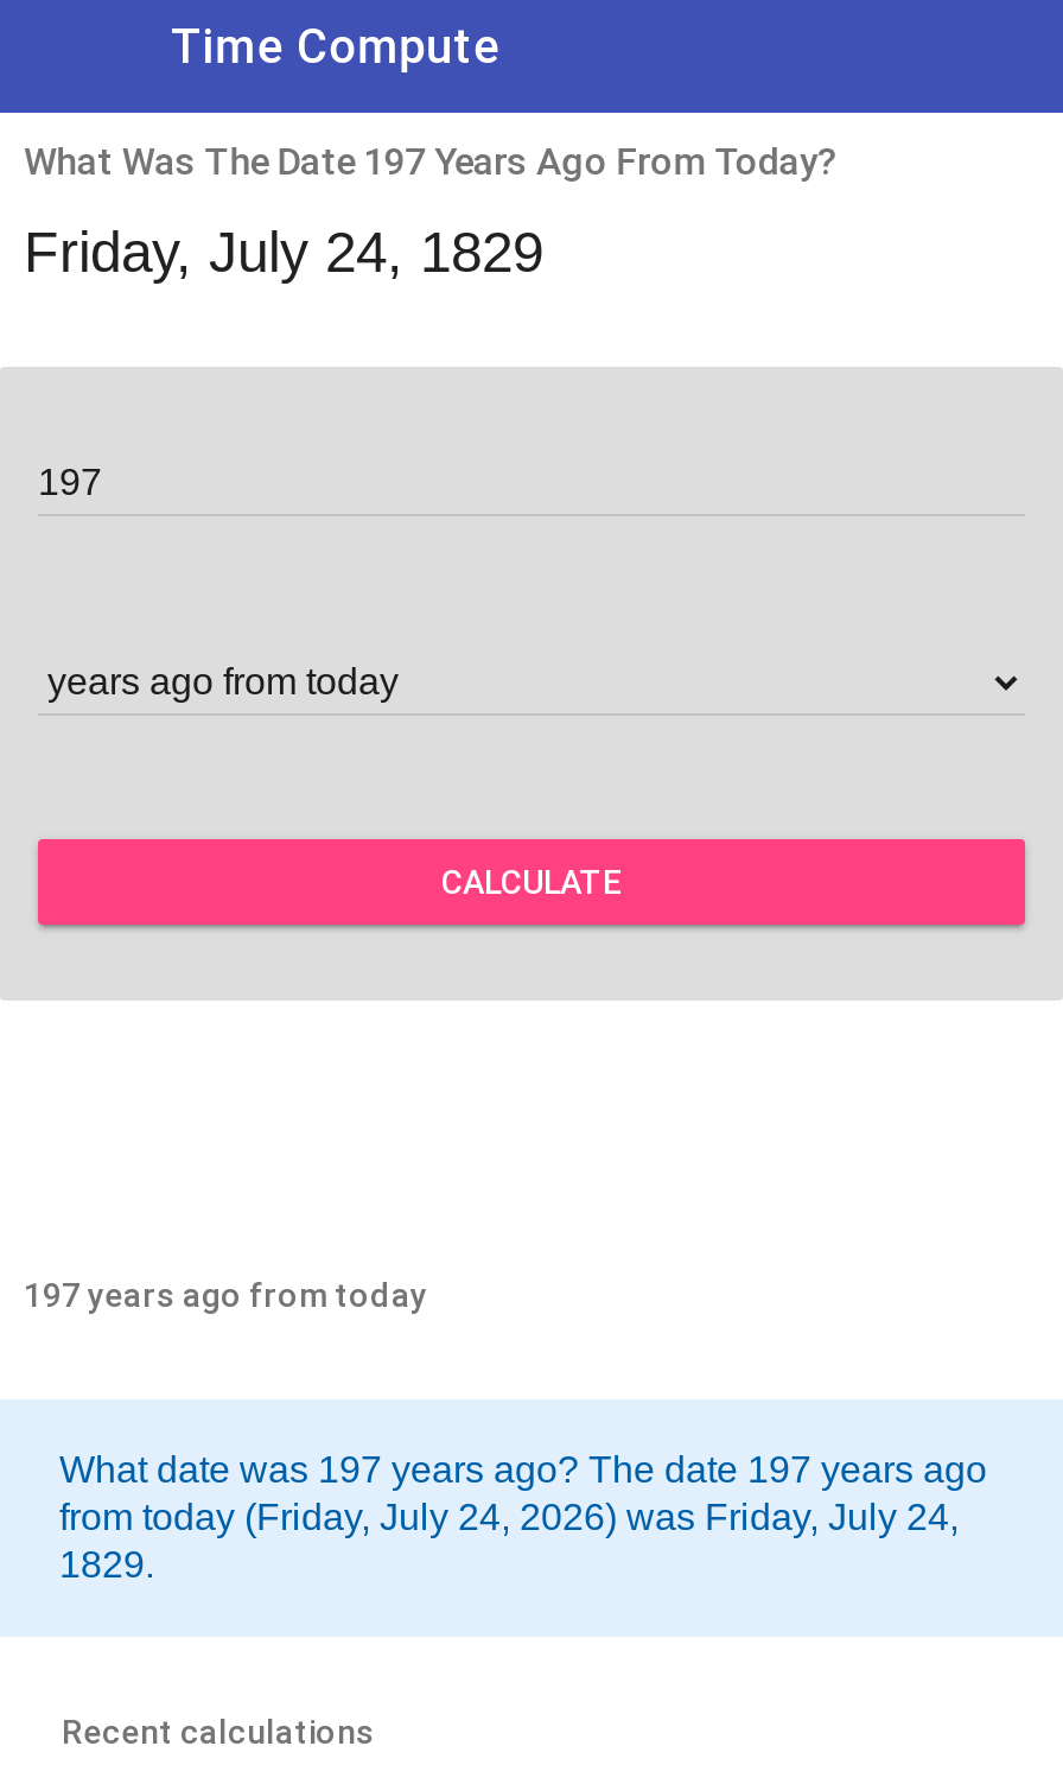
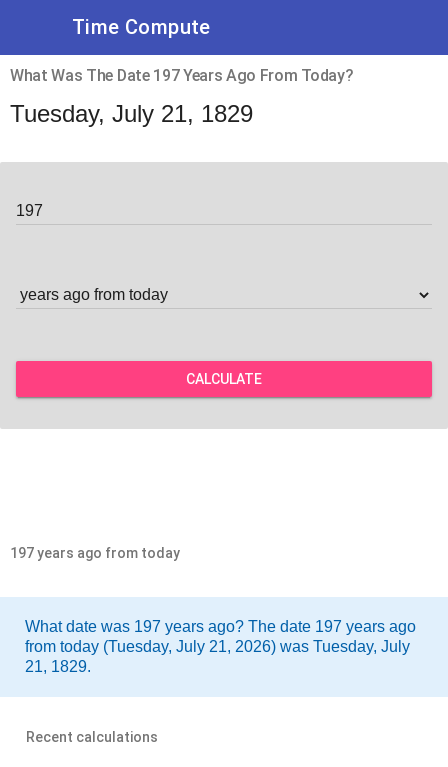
[24,220,543,284] Friday, July 24, 1829 -> [10,100,253,127] Tuesday, July 21, 1829
[59,1497,959,1585] from today (Friday, July 24, 2026) was Friday, July 24, | 1829. -> [25,638,410,675] from today (Tuesday, July 21, 2026) was Tuesday, July | 21, 1829.

